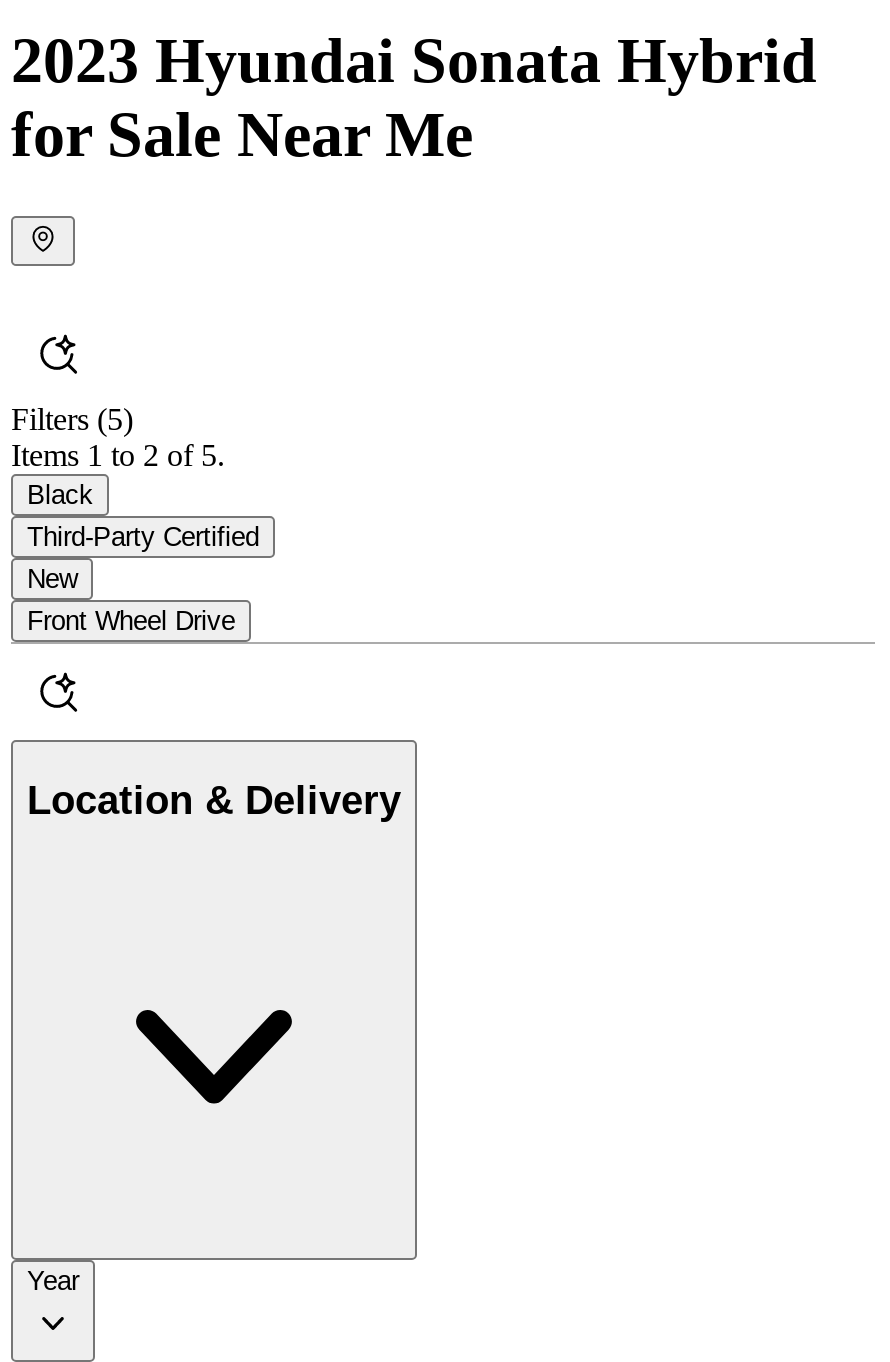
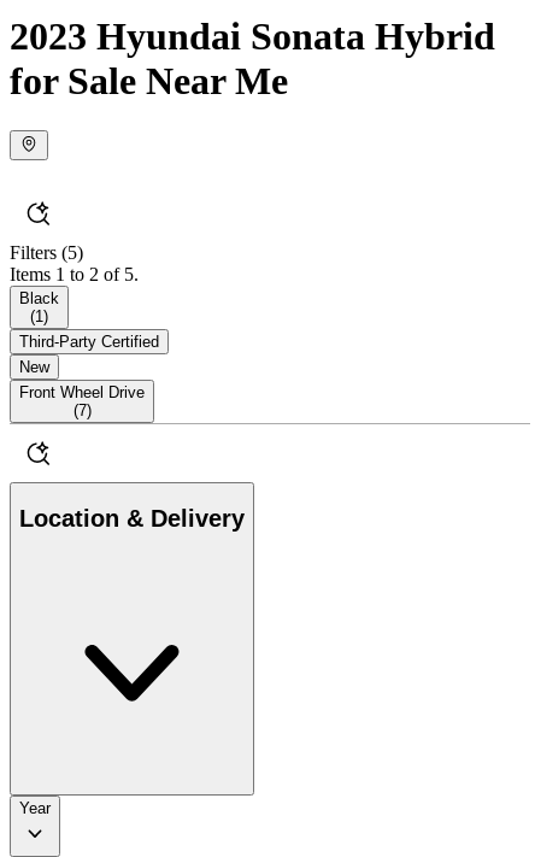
none -> [30,307,48,325] (1)
none -> [73,401,91,419] (7)

